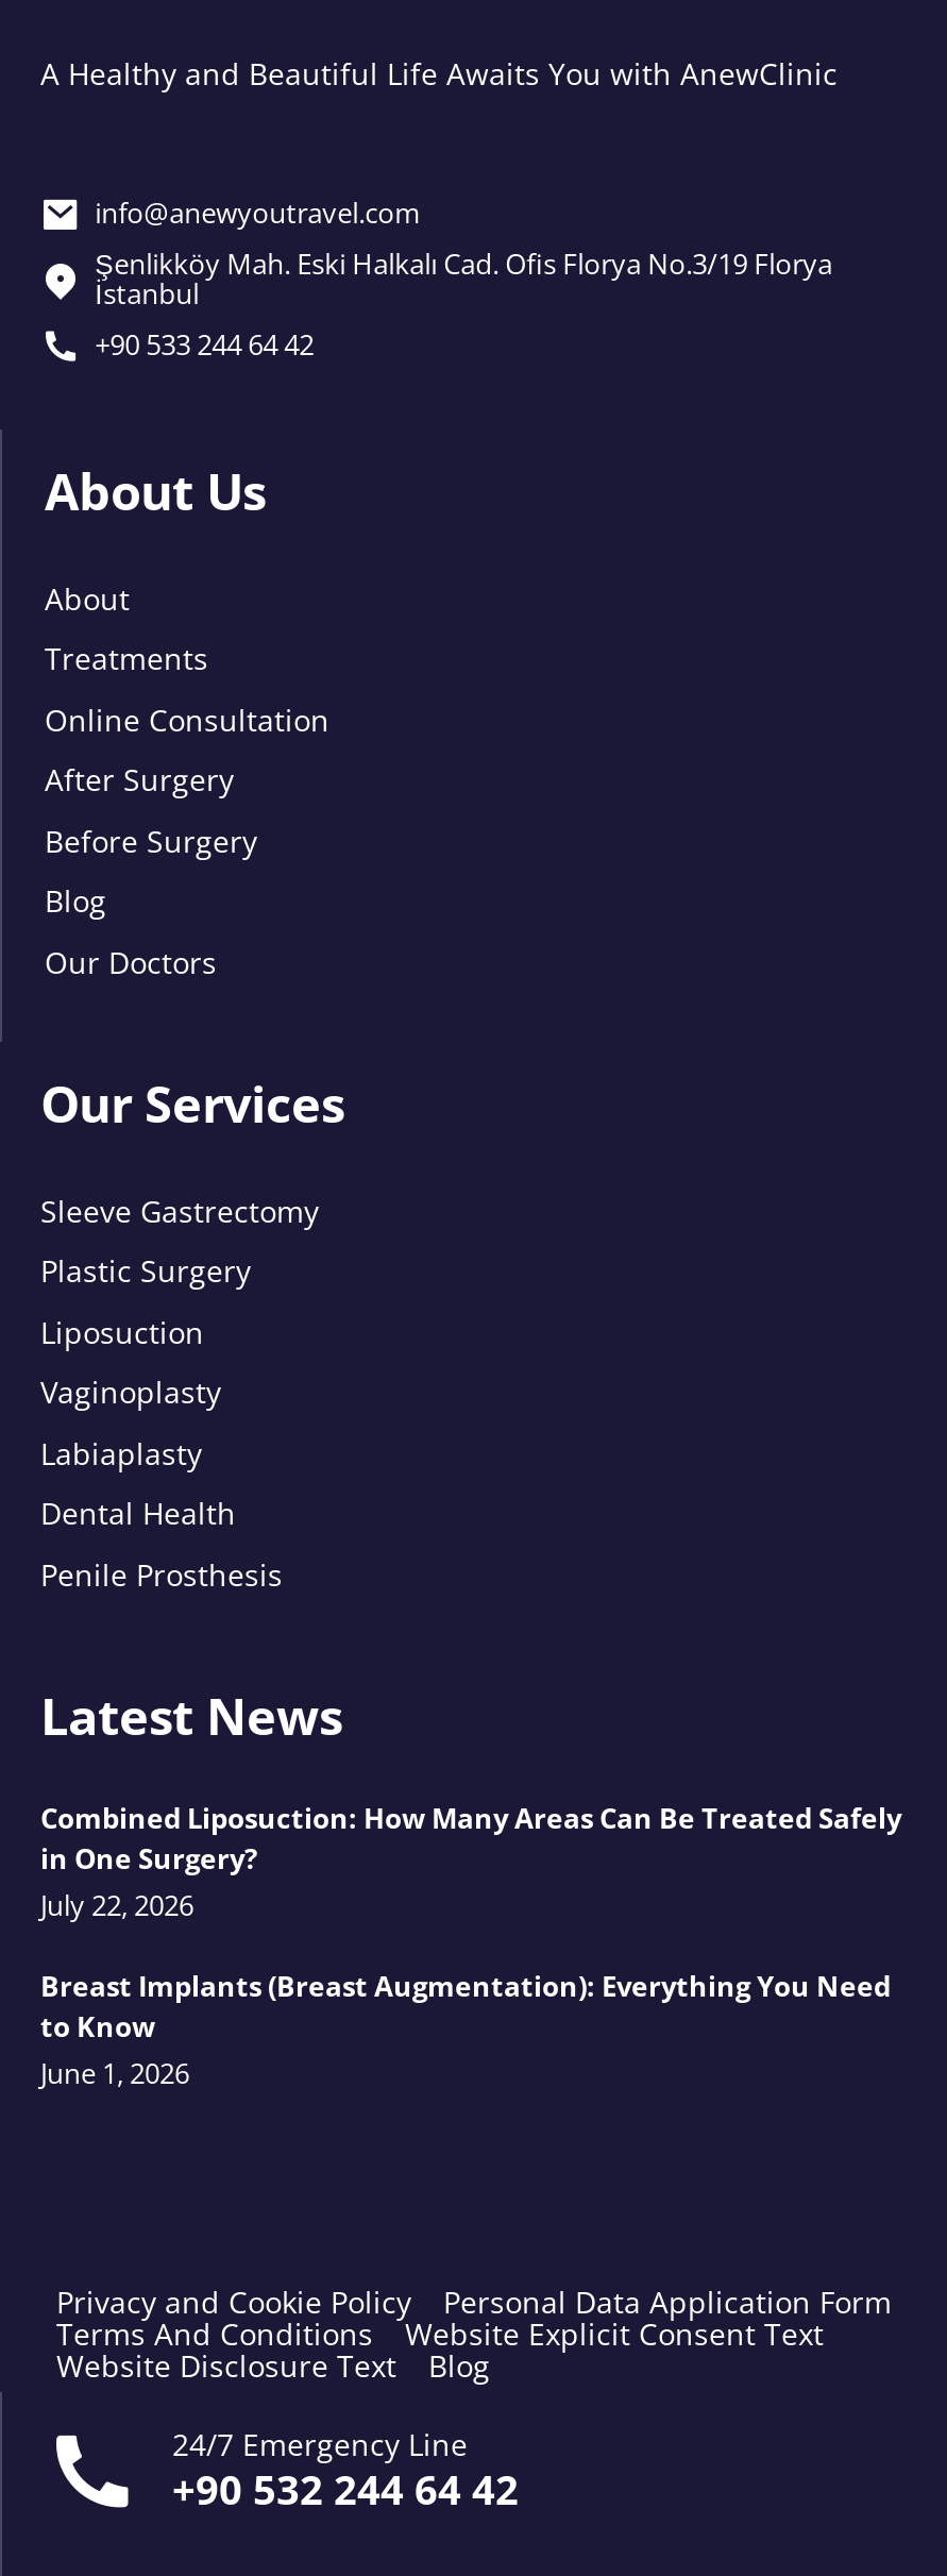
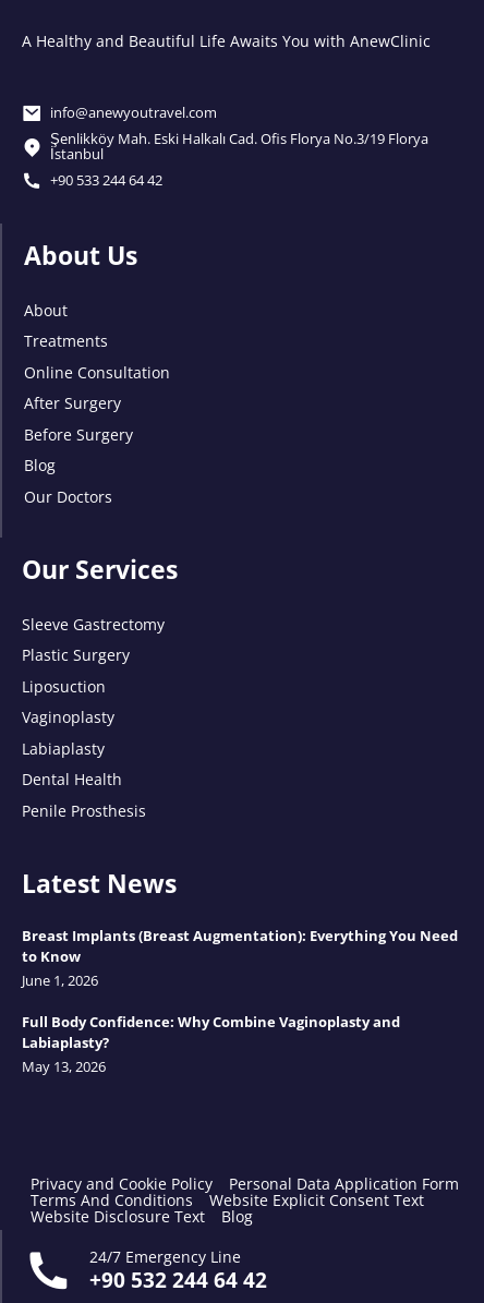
[40,1799,901,1924] Combined Liposuction: How Many Areas Can Be Treated Safely | in One Surgery? | July 22, 2026 -> none
moved [40,1966,891,2091] -> [22,926,458,990]: Breast Implants (Breast Augmentation): Everything You Need | to Know | June 1, 2026
none -> [22,1011,400,1076] Full Body Confidence: Why Combine Vaginoplasty and | Labiaplasty? | May 13, 2026

